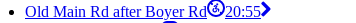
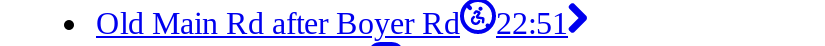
[25,3,261,20] Old Main Rd after Boyer Rd 20:55 -> [96,6,568,40] Old Main Rd after Boyer Rd 22:51

